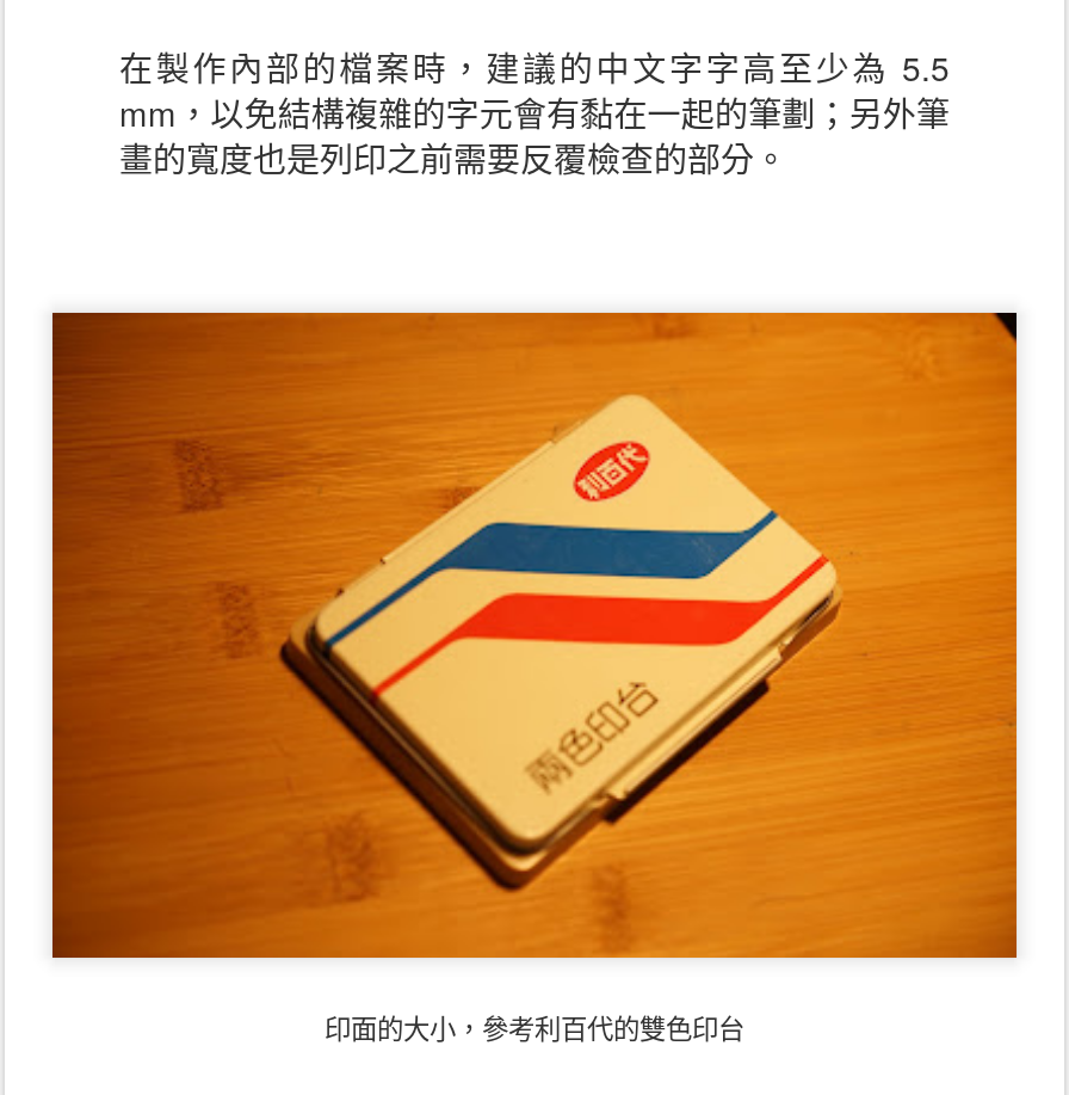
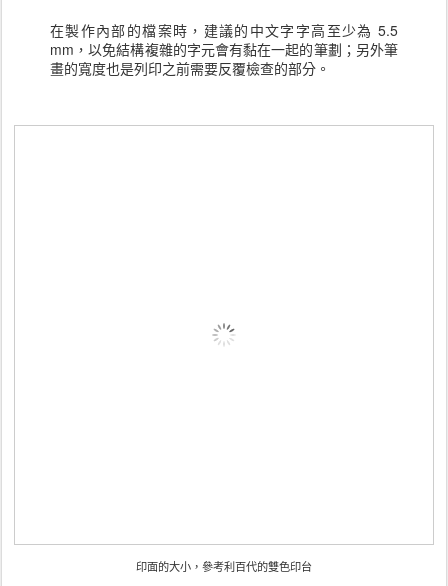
[50,310,1019,960] [image] -> none

